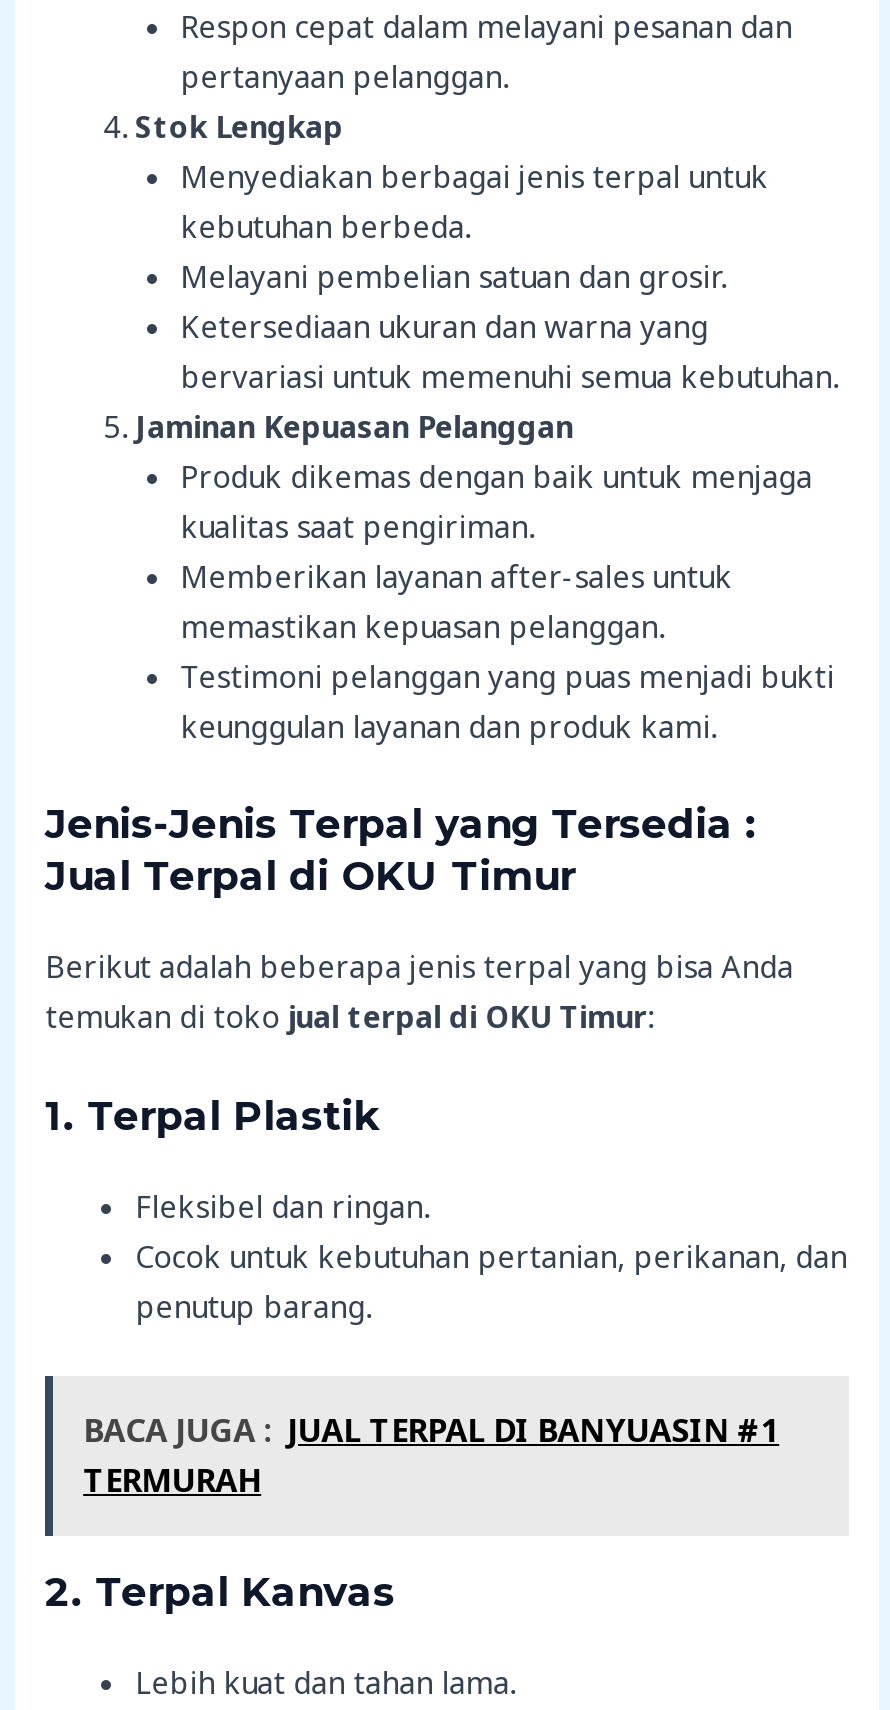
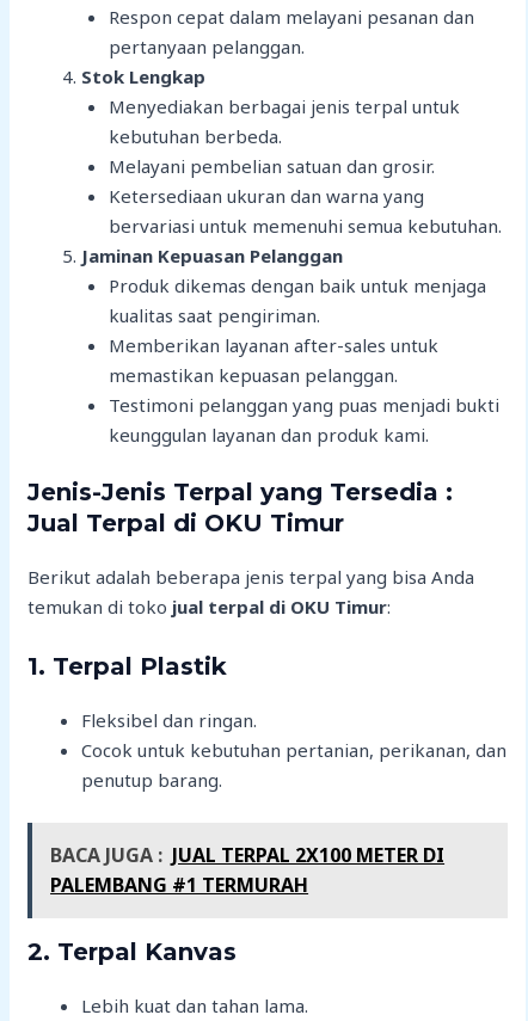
[83,1409,779,1503] BACA JUGA : JUAL TERPAL DI BANYUASIN #1 | TERMURAH -> [50,841,444,898] BACA JUGA : JUAL TERPAL 2X100 METER DI | PALEMBANG #1 TERMURAH

